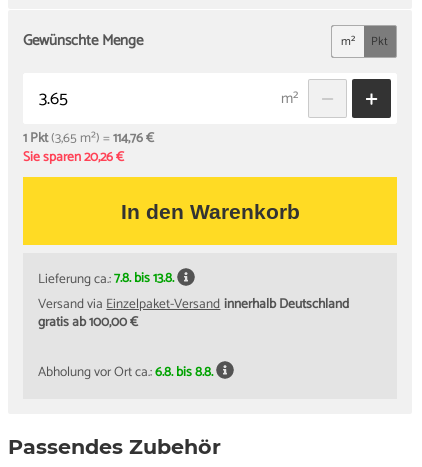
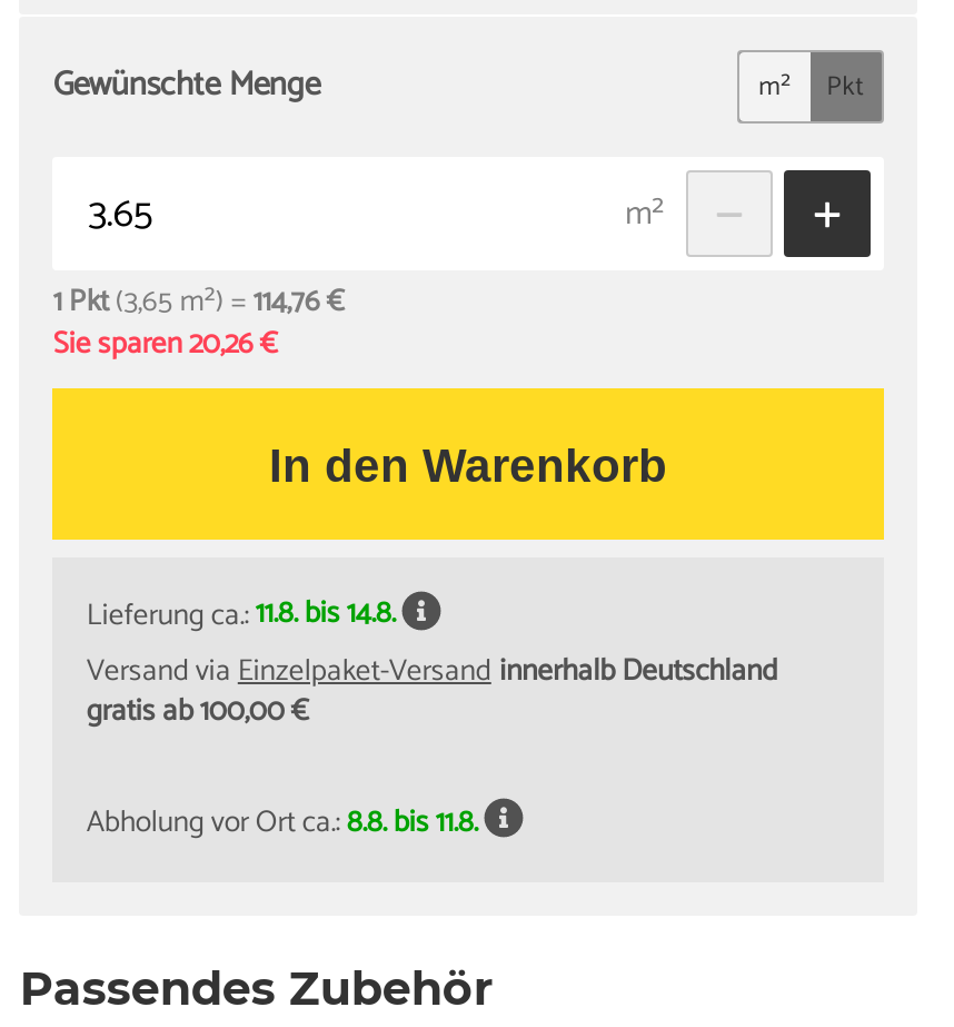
[38,267,174,289] Lieferung ca.:7.8. bis 13.8. -> [87,589,396,638] Lieferung ca.:11.8. bis 14.8.
[38,361,213,383] Abholung vor Ort ca.:6.8. bis 8.8. -> [87,797,478,846] Abholung vor Ort ca.:8.8. bis 11.8.

